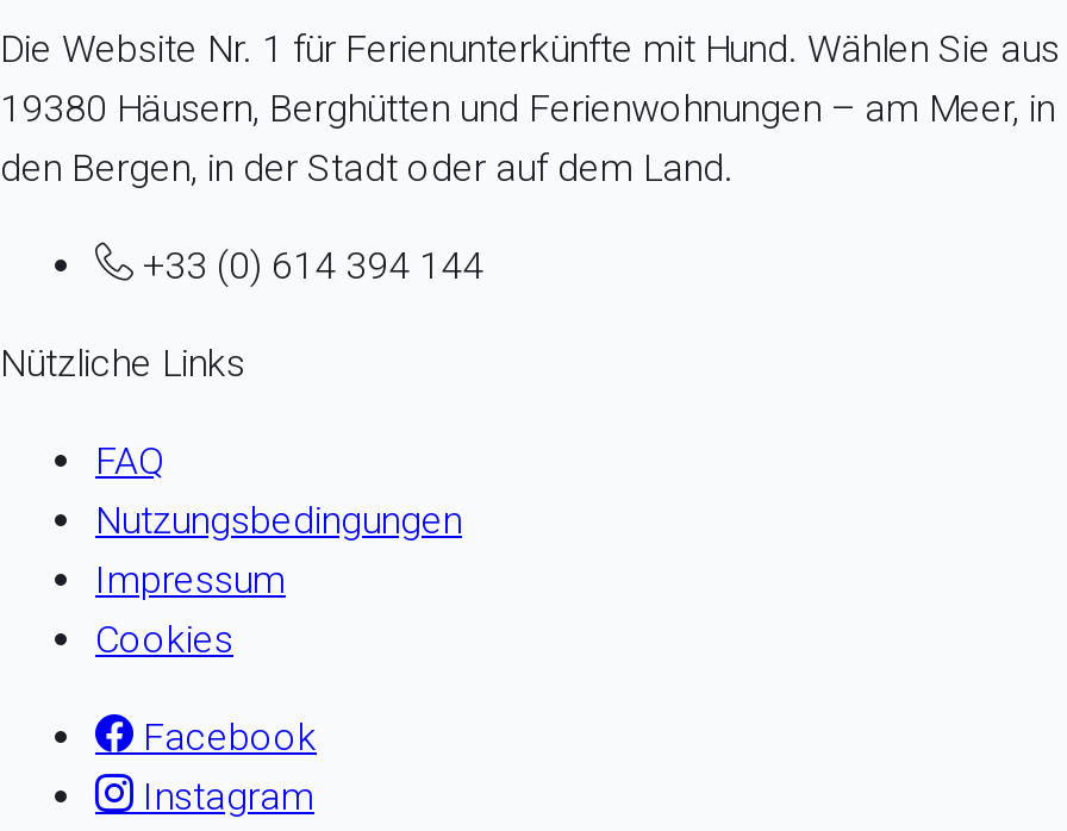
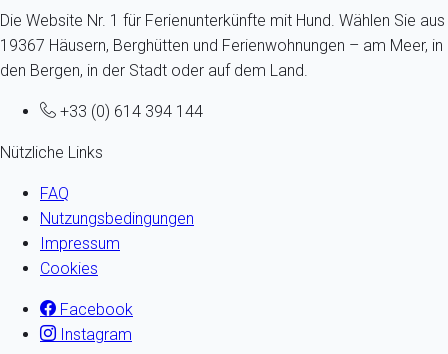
[0,85,1055,130] 19380 Häusern, Berghütten und Ferienwohnungen – am Meer, in -> [0,36,443,55] 19367 Häusern, Berghütten und Ferienwohnungen – am Meer, in

